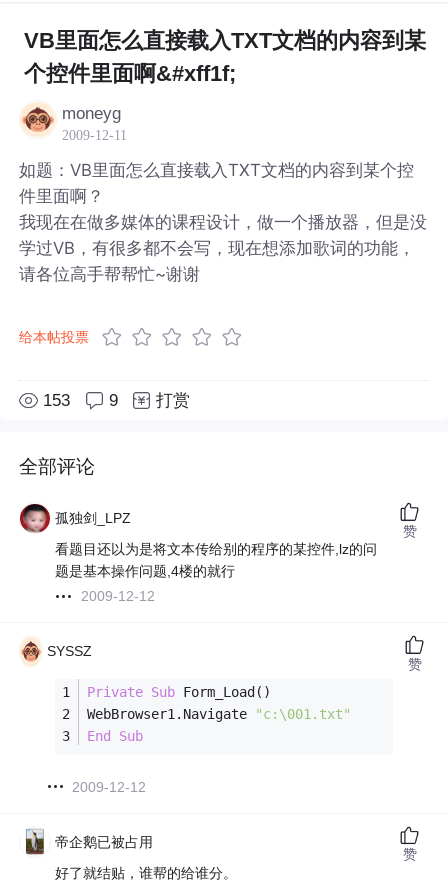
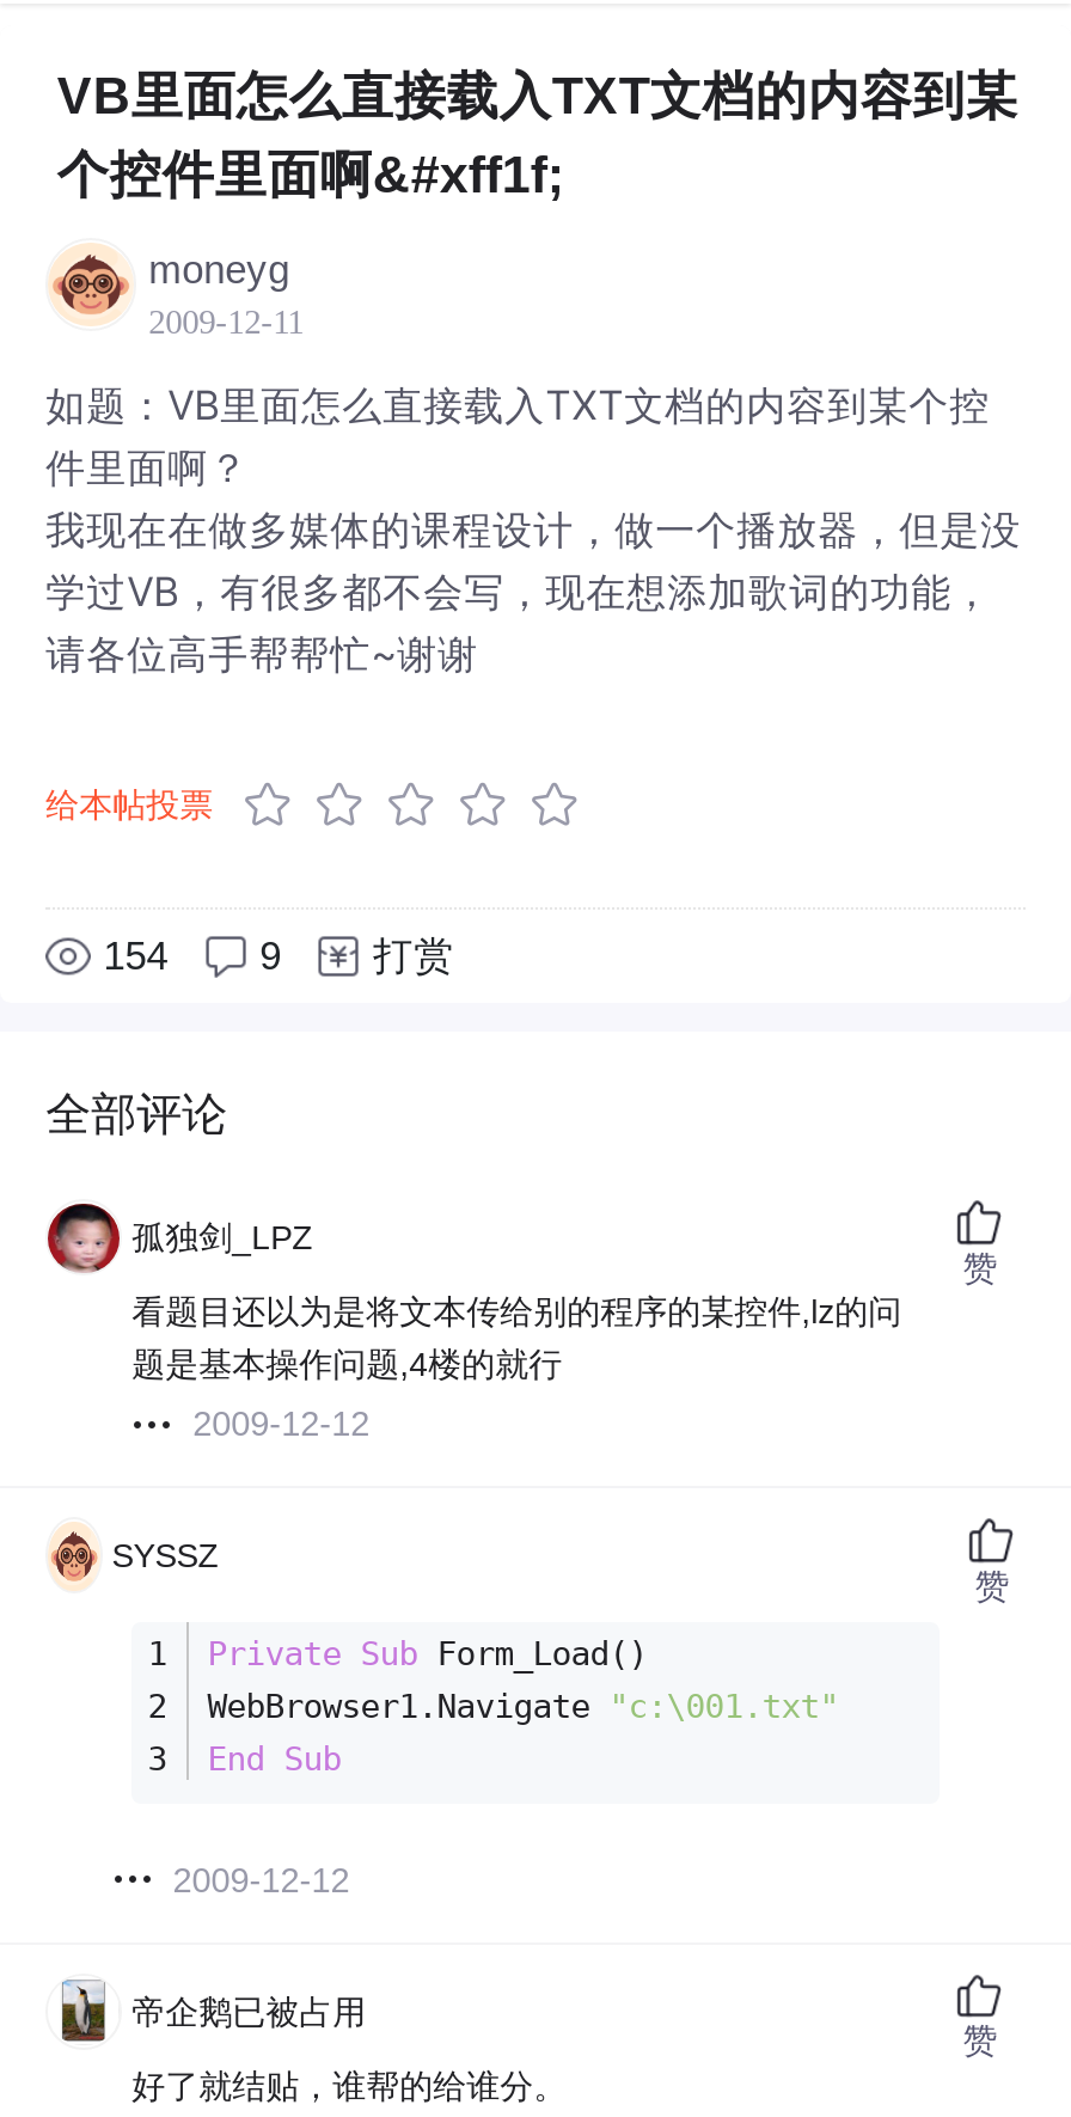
[43,391,70,410] 153 -> [103,934,168,980] 154

